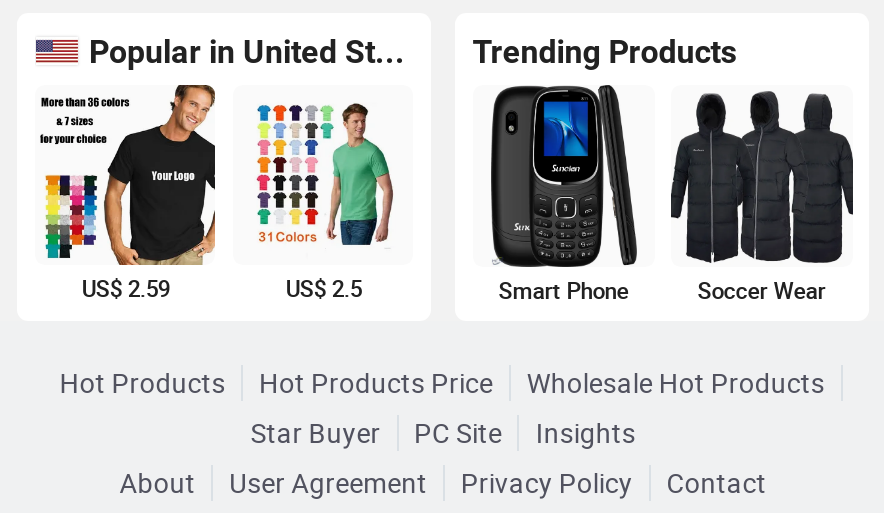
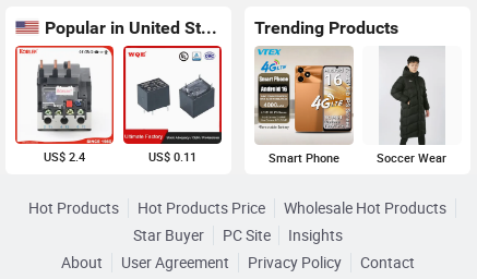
[35,83,217,302] [image] | US$ 2.59 -> [14,45,115,164] [image] | US$ 2.4
[233,85,413,302] [image] | US$ 2.5 -> [122,45,223,164] [image] | US$ 0.11
[475,85,653,269] [image] -> [254,46,354,145] [image]
[669,89,855,267] [image] -> [362,47,462,146] [image]

